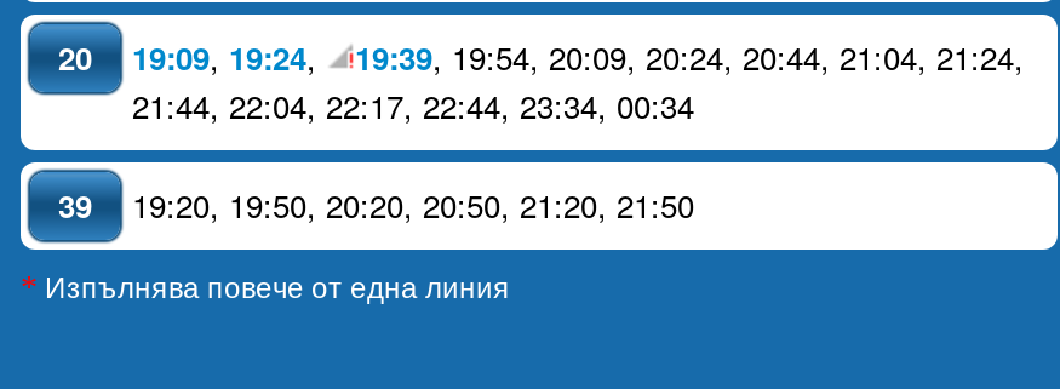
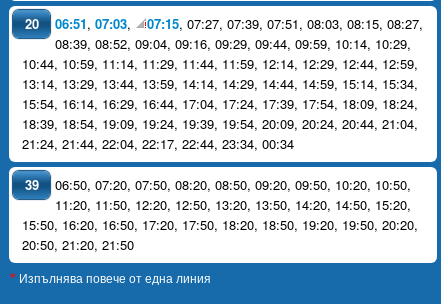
[132,34,1024,128] 19:09, 19:24, | 19:39, 19:54, 20:09, 20:24, 20:44, 21:04, 21:24, | 21:44, 22:04, 22:17, 22:44, 23:34, 00:34 -> [22,14,423,153] 06:51, 07:03, | 07:15, 07:27, 07:39, 07:51, 08:03, 08:15, 08:27, | 08:39, 08:52, 09:04, 09:16, 09:29, 09:44, 09:59, 10:14, 10:29, | 10:44, 10:59, 11:14, 11:29, 11:44, 11:59, 12:14, 12:29, 12:44, 12:59, | 13:14, 13:29, 13:44, 13:59, 14:14, 14:29, 14:44, 14:59, 15:14, 15:34, | 15:54, 16:14, 16:29, 16:44, 17:04, 17:24, 17:39, 17:54, 18:09, 18:24, | 18:39, 18:54, 19:09, 19:24, 19:39, 19:54, 20:09, 20:24, 20:44, 21:04, | 21:24, 21:44, 22:04, 22:17, 22:44, 23:34, 00:34
[132,182,694,228] 19:20, 19:50, 20:20, 20:50, 21:20, 21:50 -> [22,175,418,254] 06:50, 07:20, 07:50, 08:20, 08:50, 09:20, 09:50, 10:20, 10:50, | 11:20, 11:50, 12:20, 12:50, 13:20, 13:50, 14:20, 14:50, 15:20, | 15:50, 16:20, 16:50, 17:20, 17:50, 18:20, 18:50, 19:20, 19:50, 20:20, | 20:50, 21:20, 21:50

